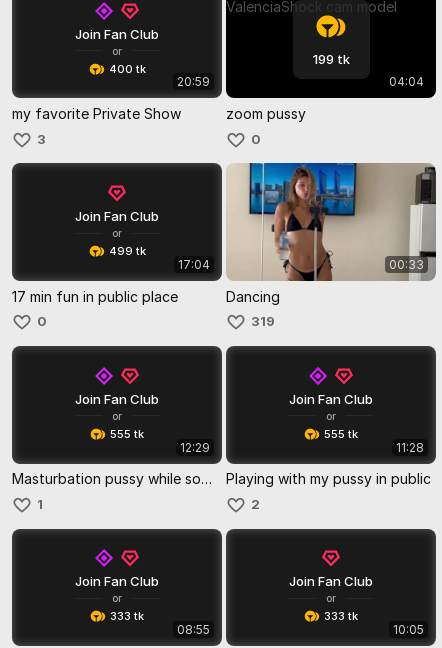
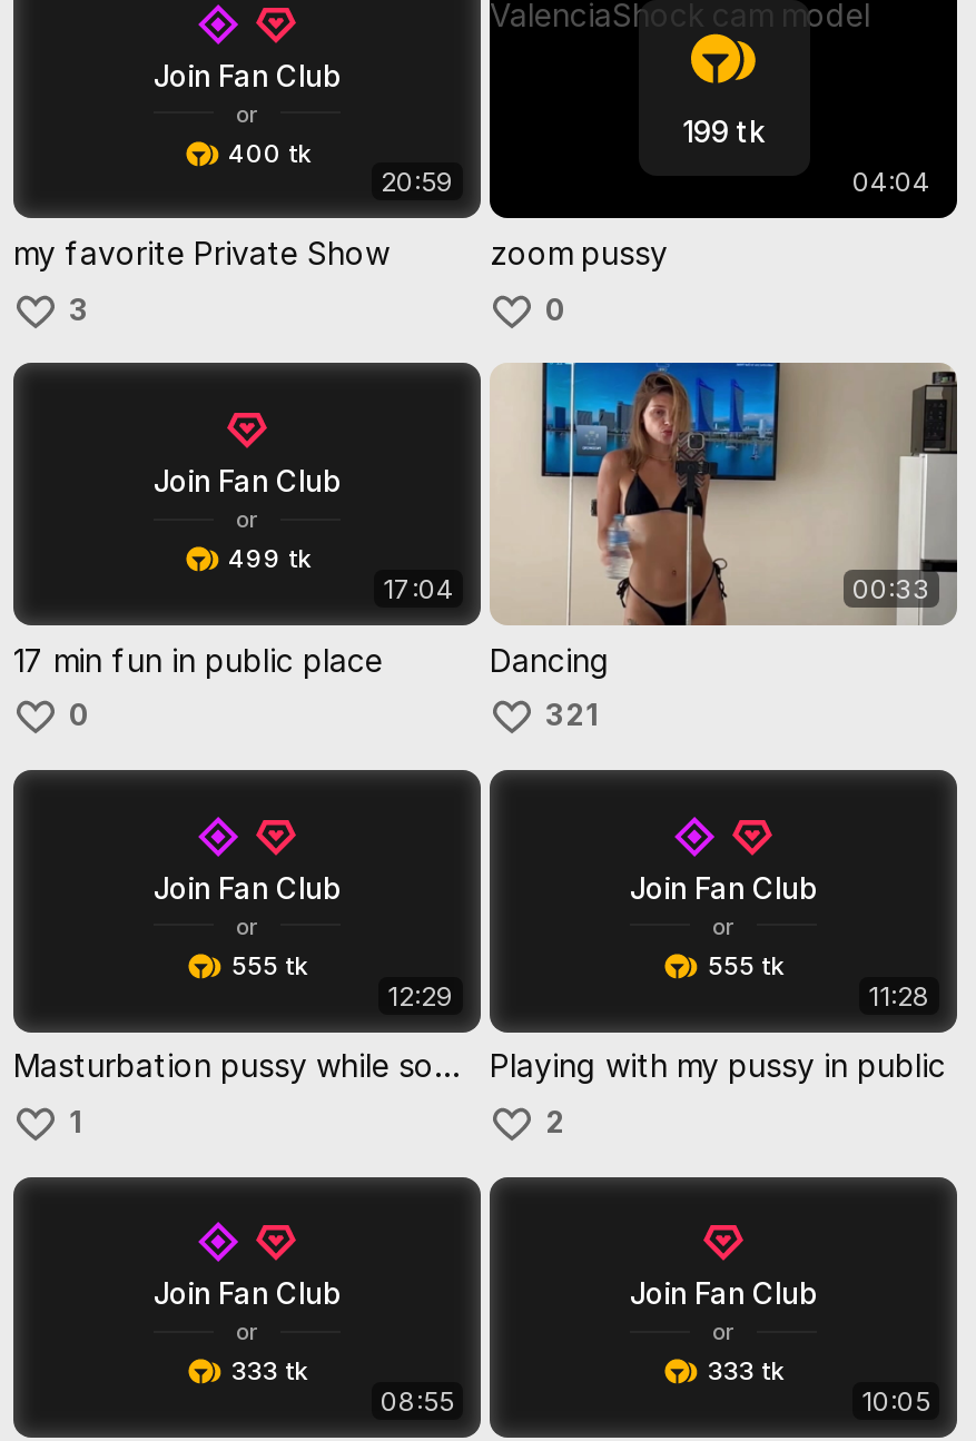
[251,313,275,329] 319 -> [545,698,599,733] 321

